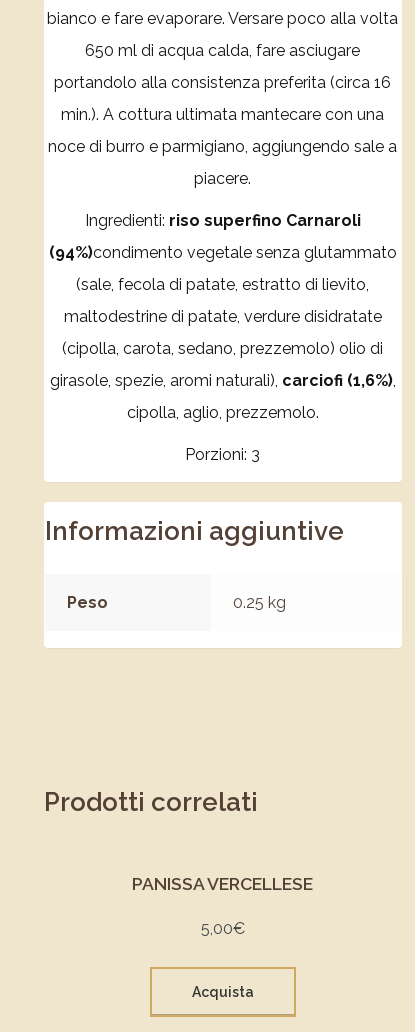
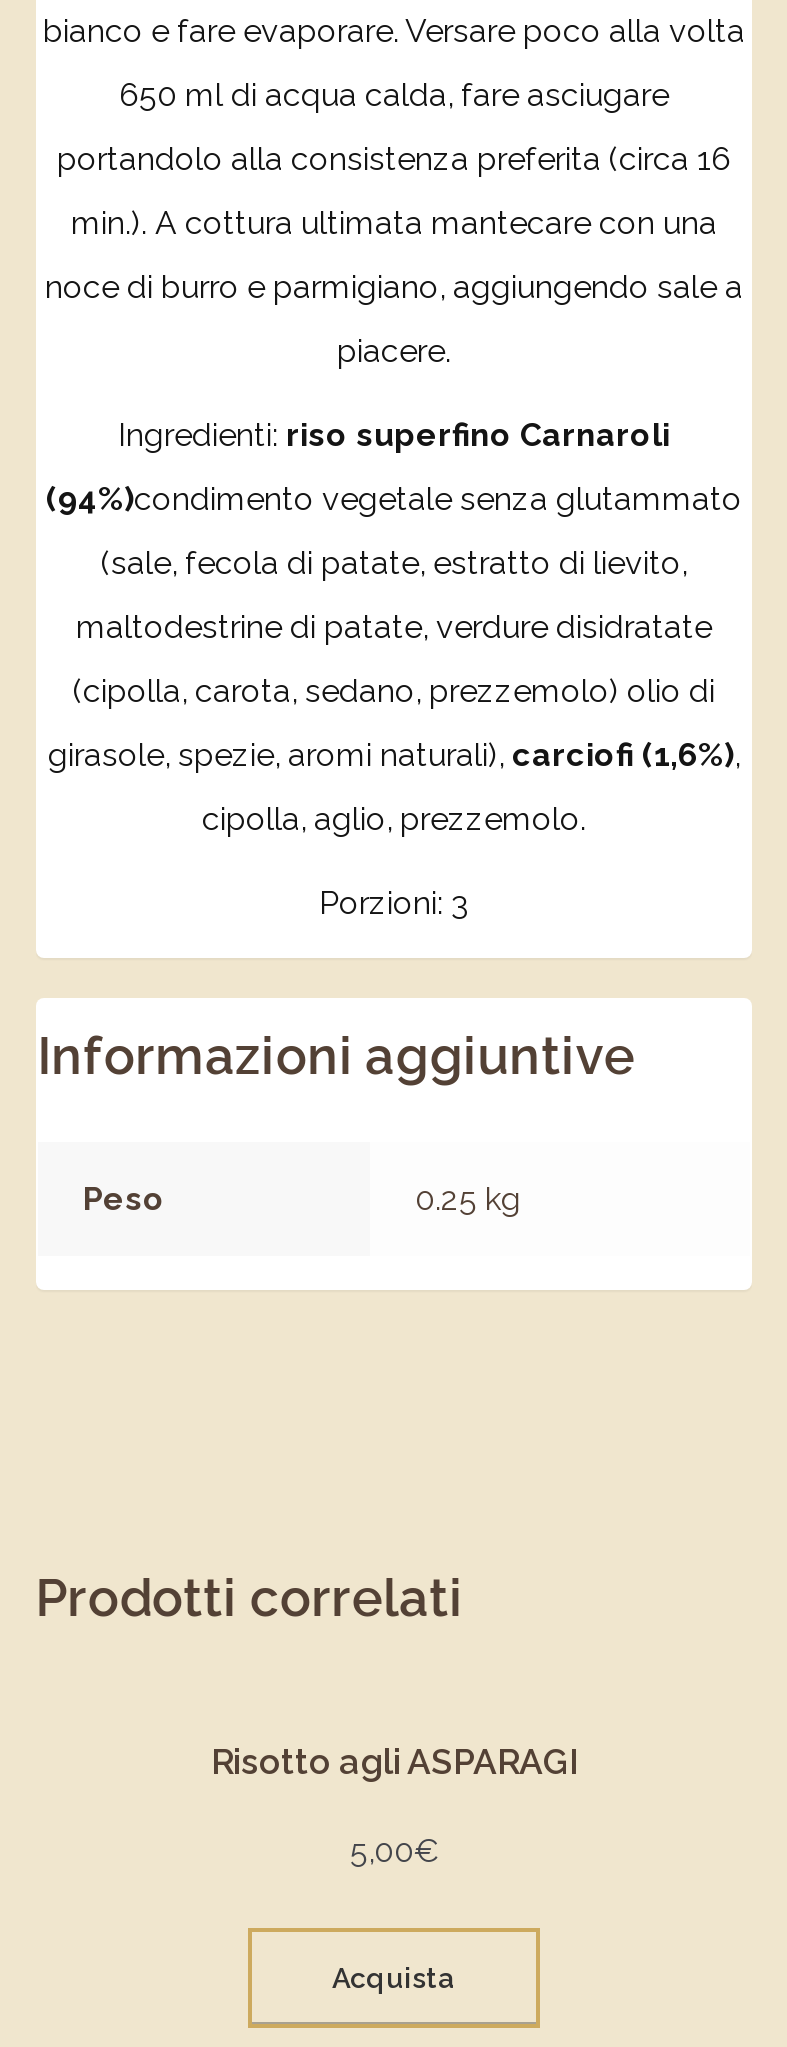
[132,873,313,894] PANISSA VERCELLESE -> [211,1740,577,1782] Risotto agli ASPARAGI

